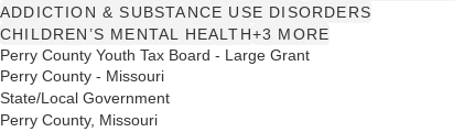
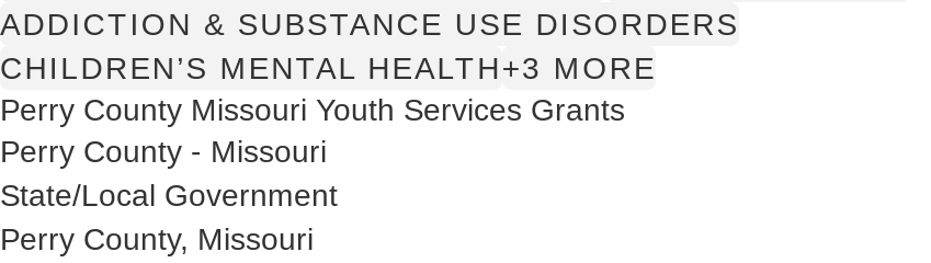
[0,46,310,64] Perry County Youth Tax Board - Large Grant -> [0,92,625,127] Perry County Missouri Youth Services Grants

